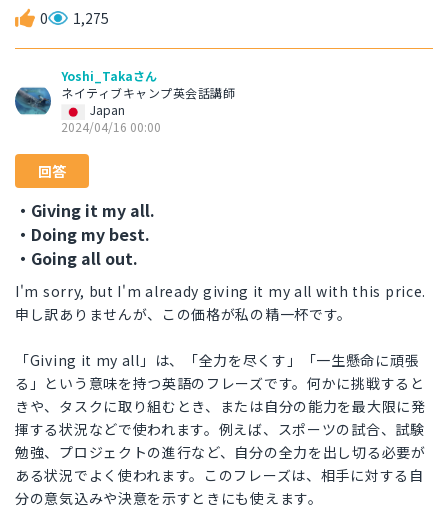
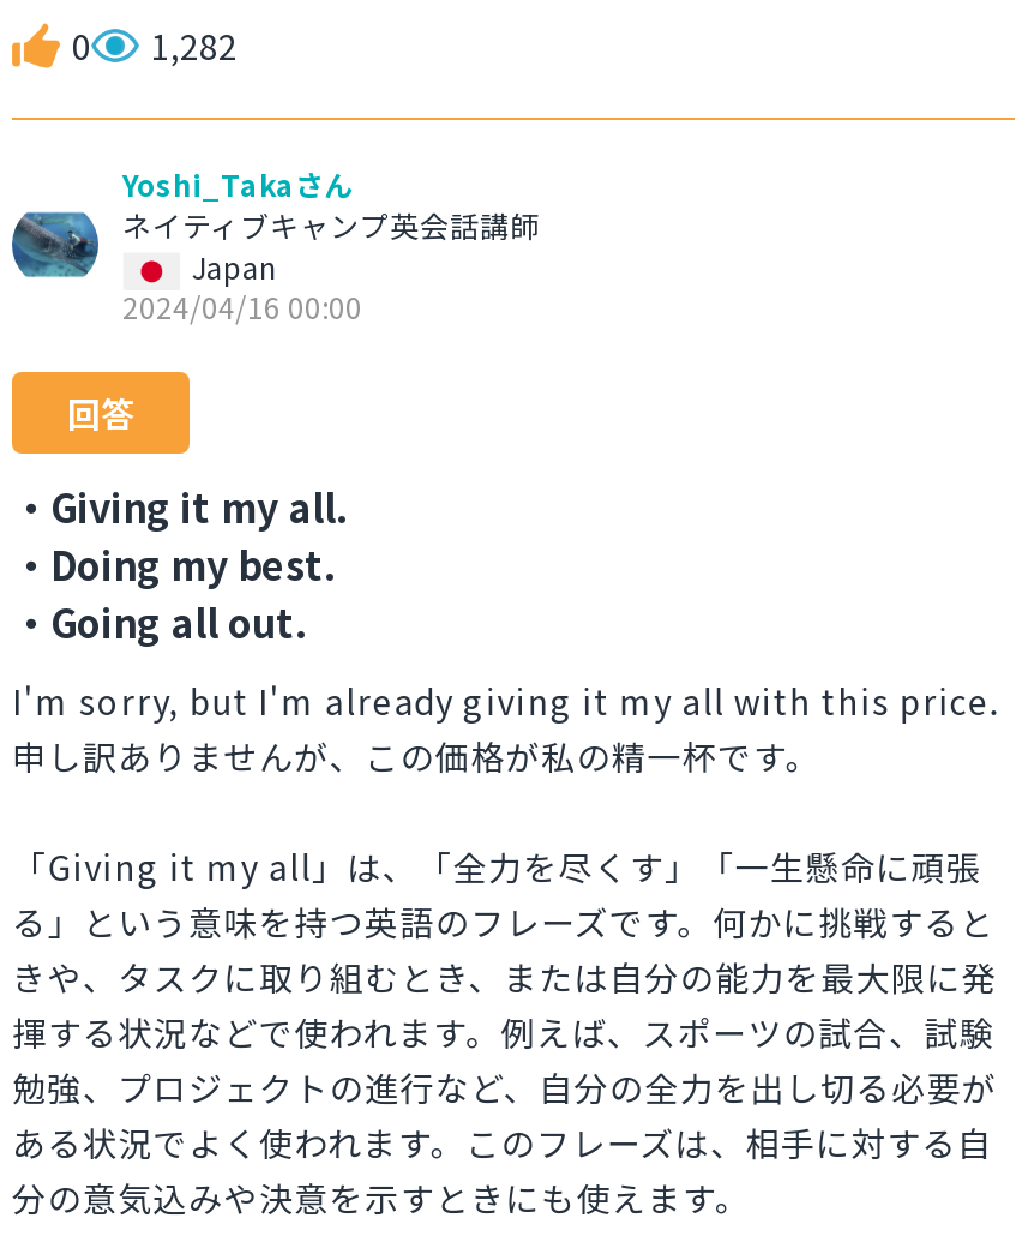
[40,8,109,28] 0 1,275 -> [72,23,238,71] 0 1,282

